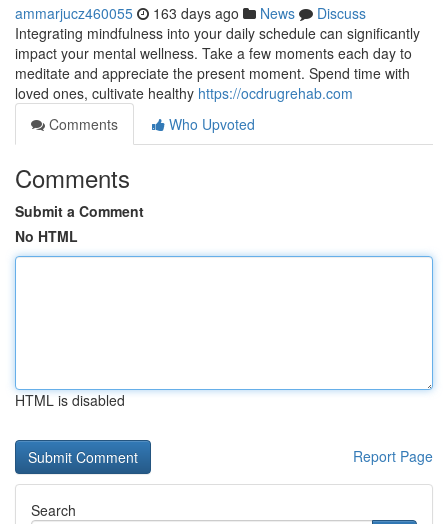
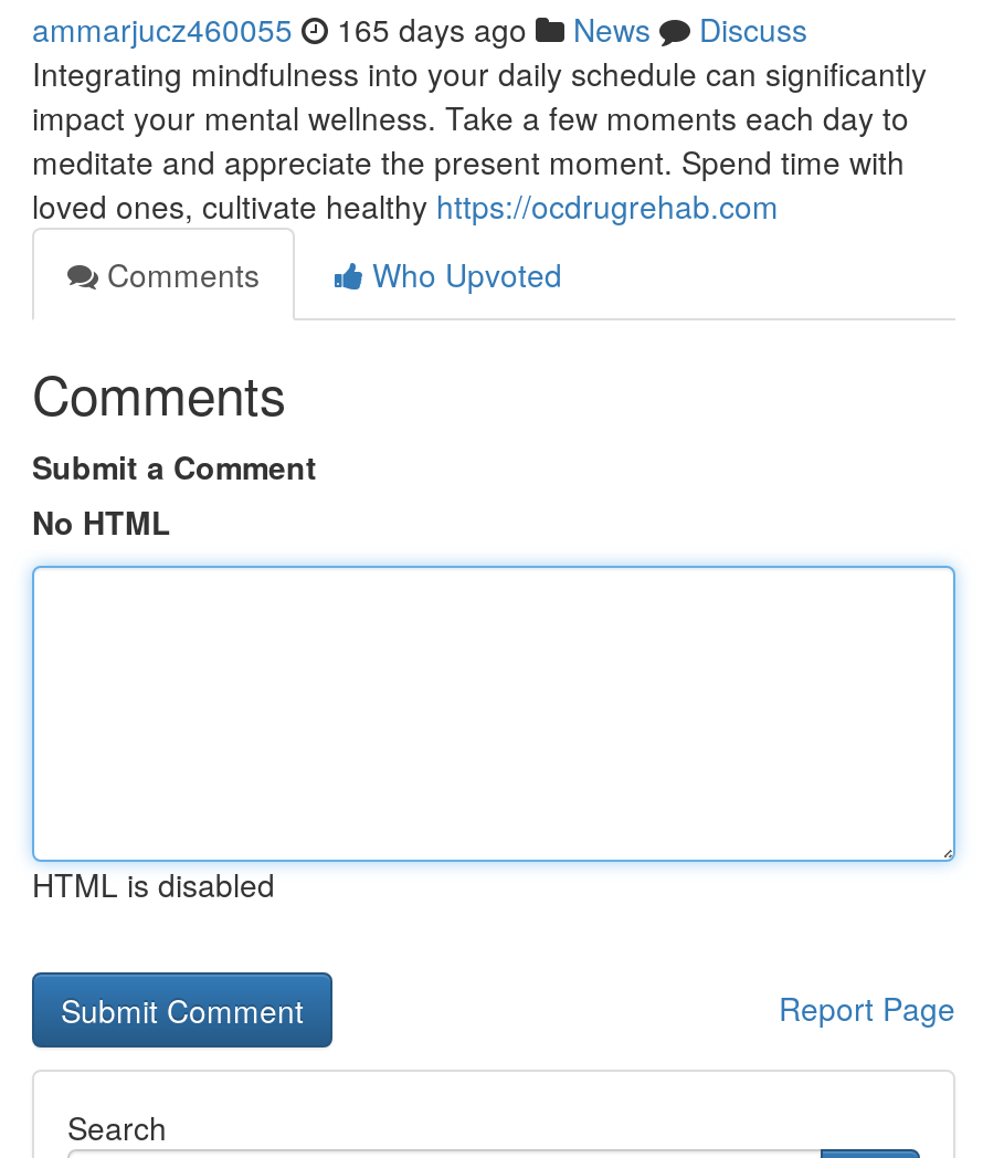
[15,3,366,23] ammarjucz460055 163 days ago News Discuss -> [32,7,807,51] ammarjucz460055 165 days ago News Discuss

